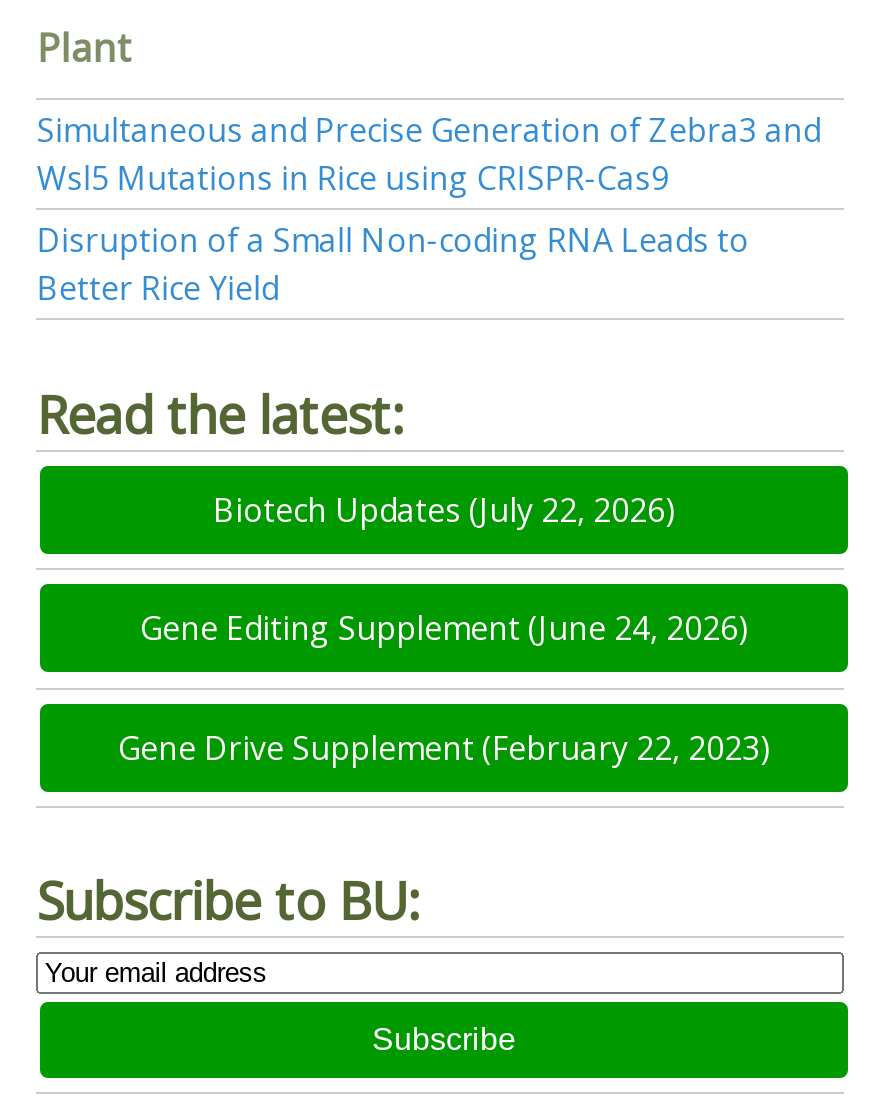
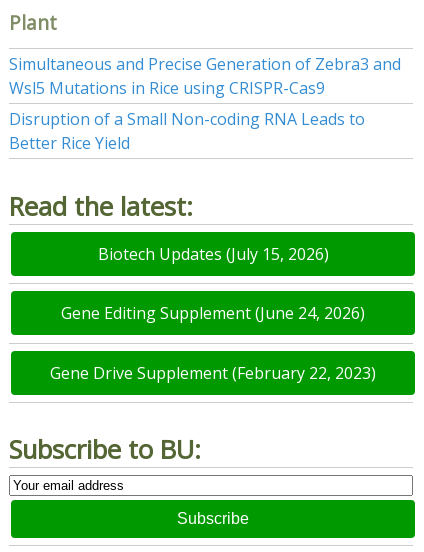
[213,488,675,532] Biotech Updates (July 22, 2026) -> [97,243,328,265] Biotech Updates (July 15, 2026)

